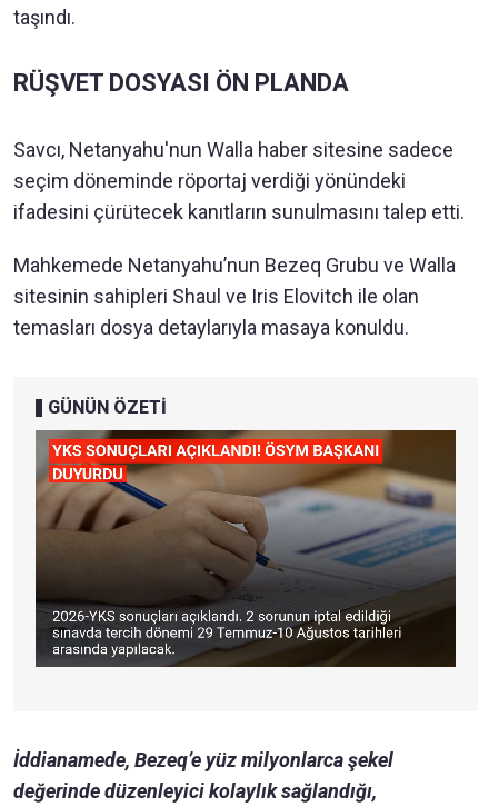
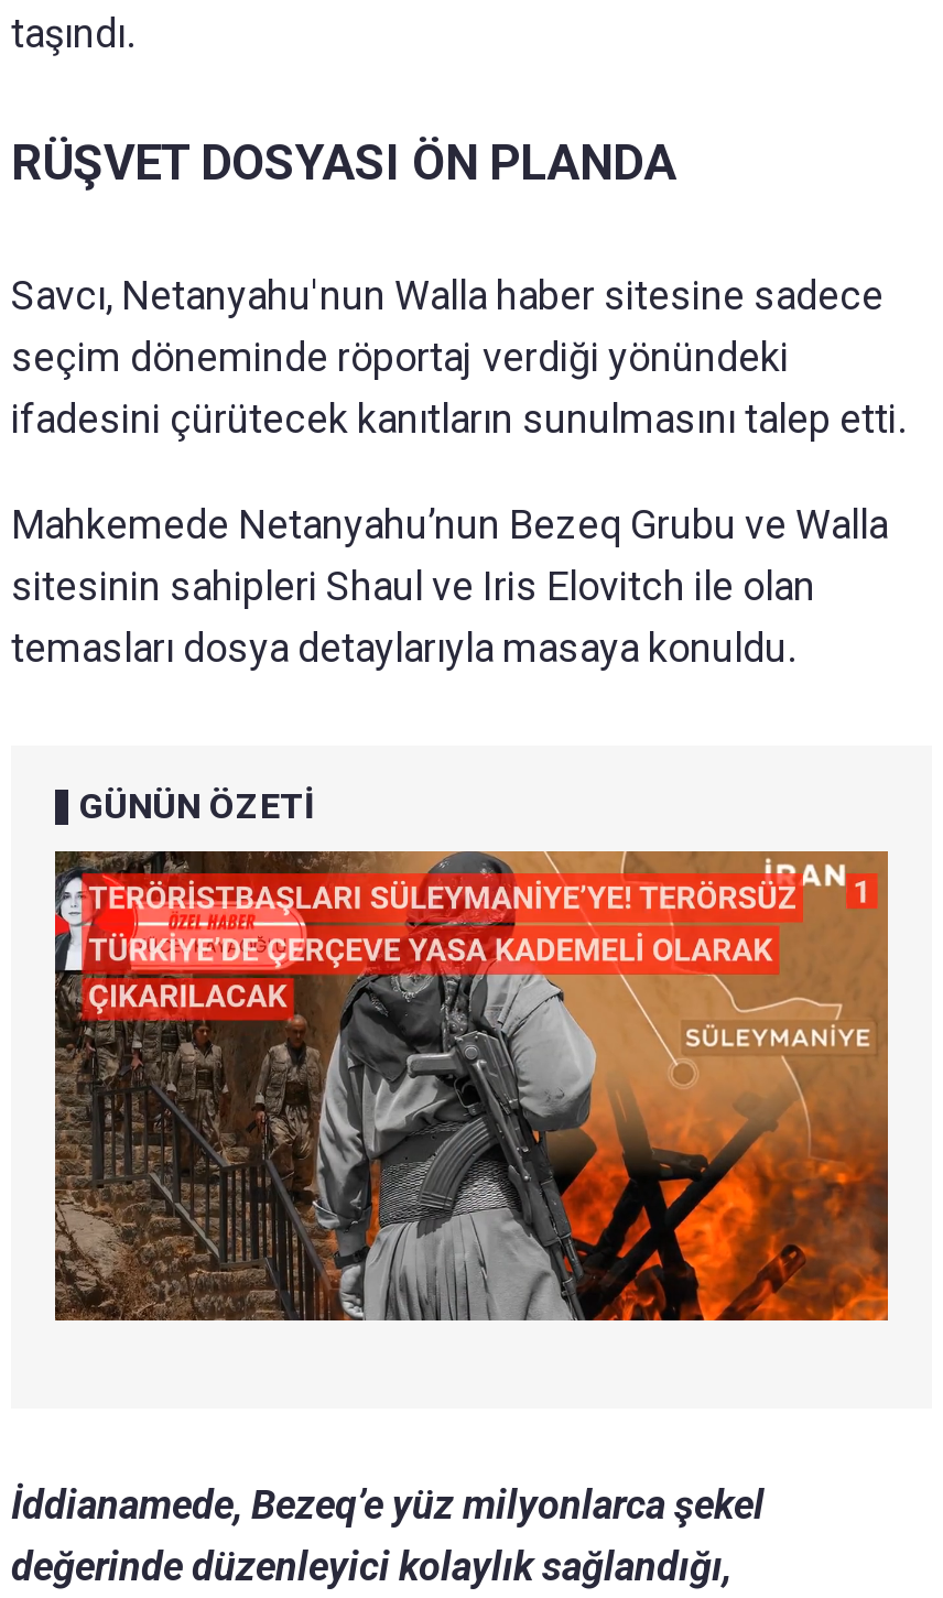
[34,429,457,668] [image] -> [53,849,890,1323] [image]

